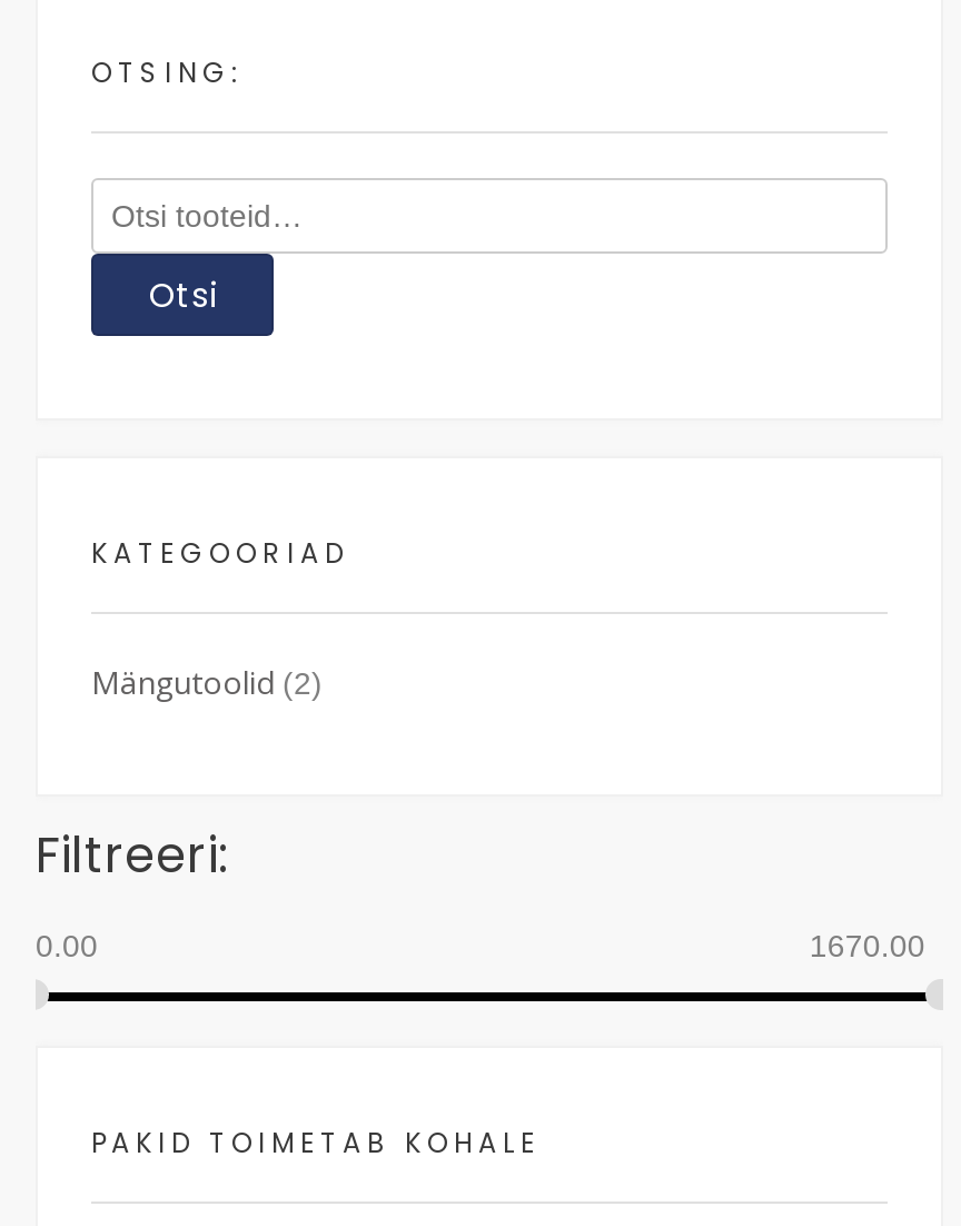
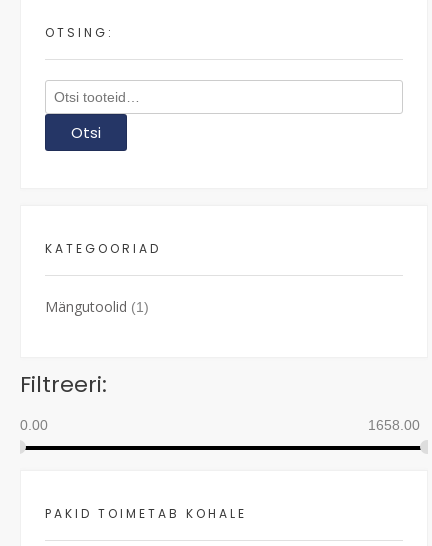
[91,662,323,704] Mängutoolid (2) -> [45,297,149,316] Mängutoolid (1)
[809,928,925,964] 1670.00 -> [368,417,420,433] 1658.00

